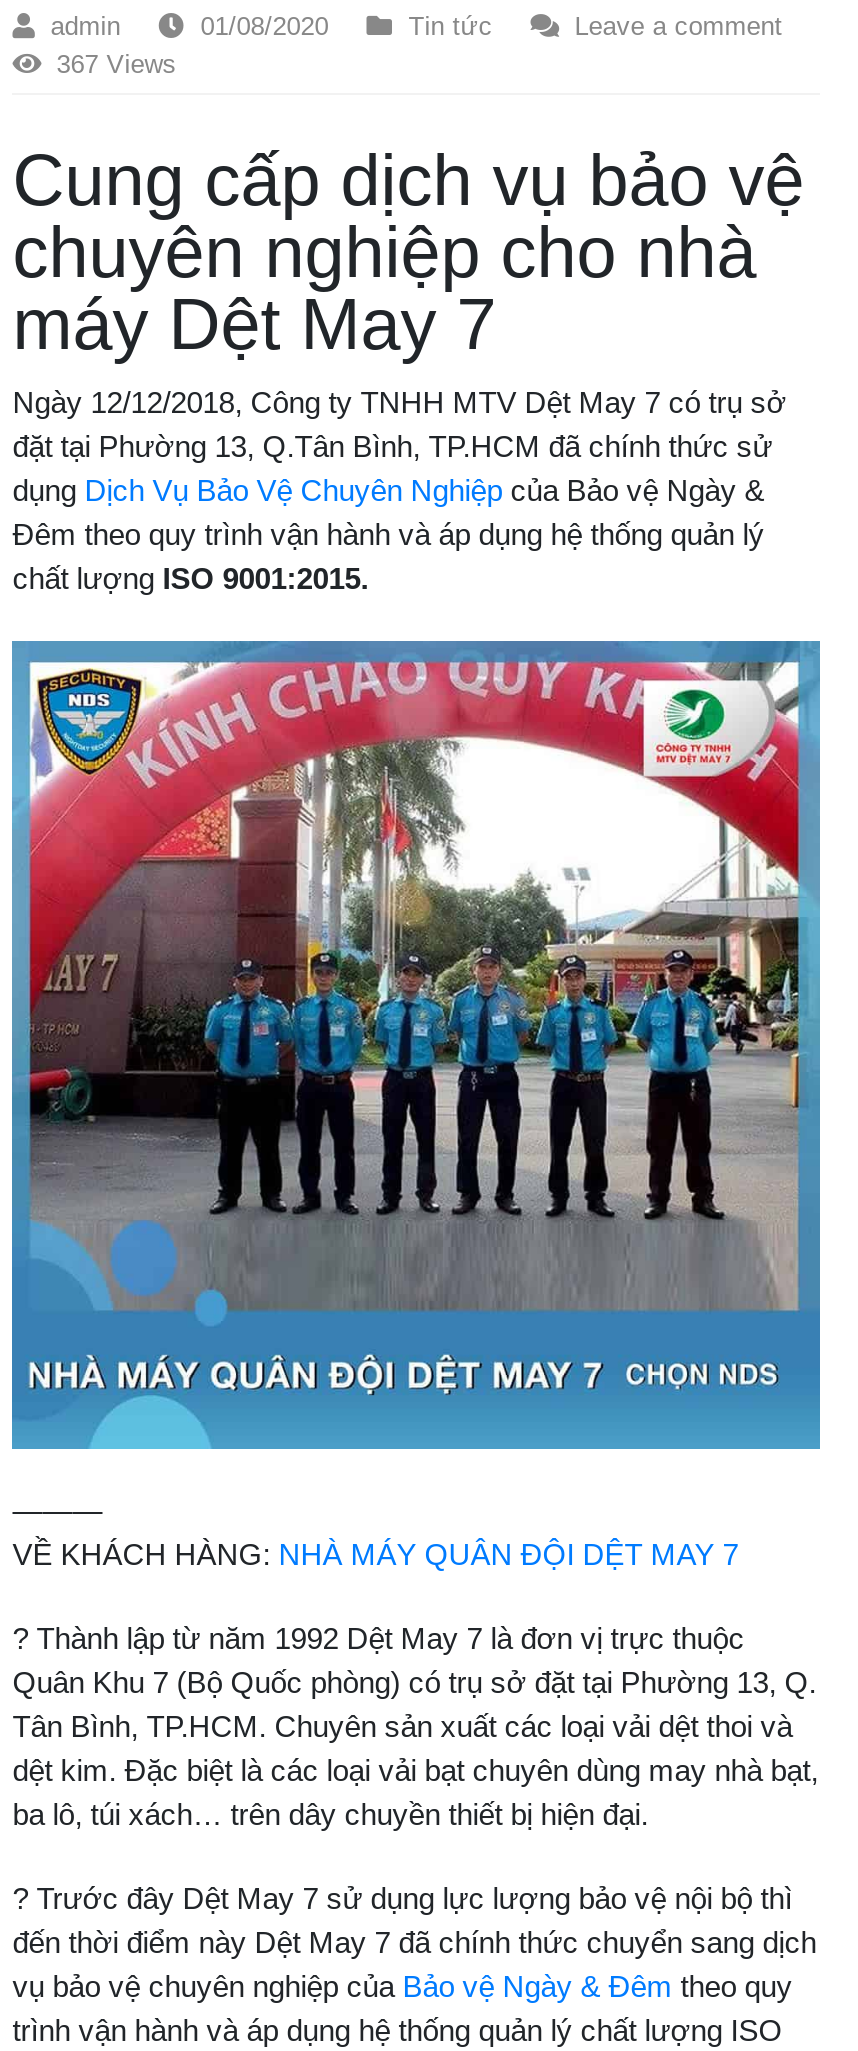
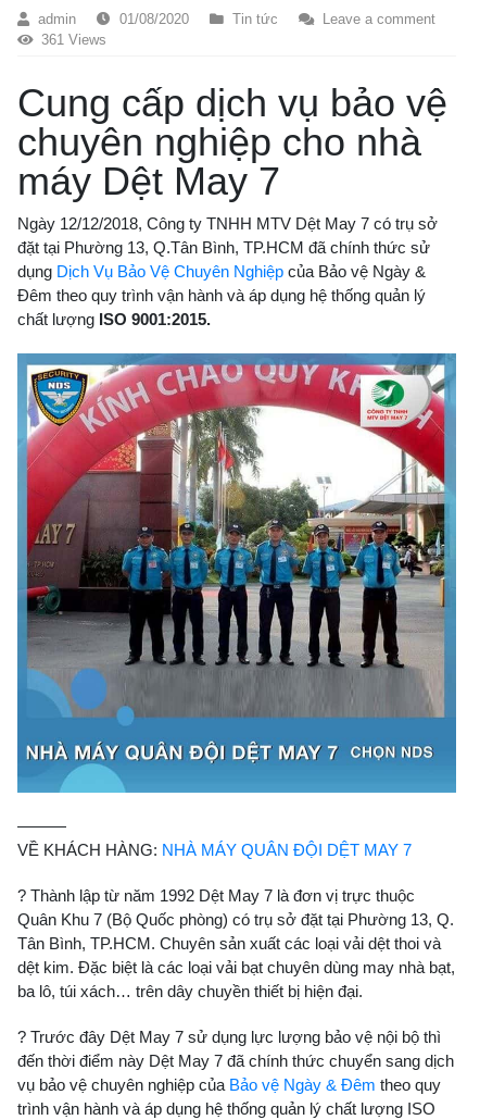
[56,49,176,79] 367 Views -> [41,32,107,48] 361 Views

